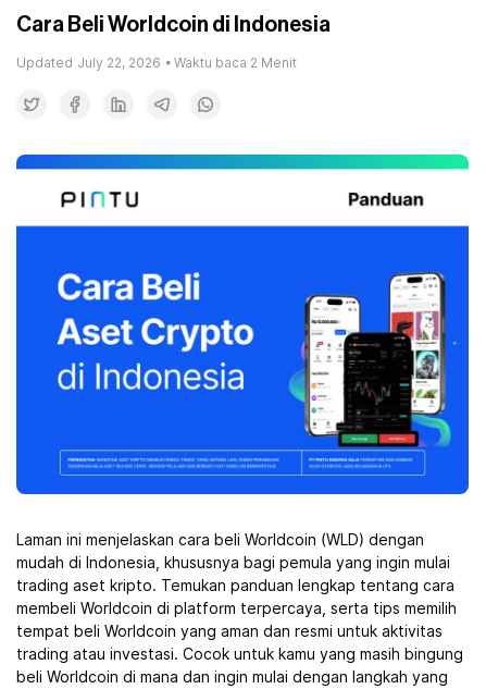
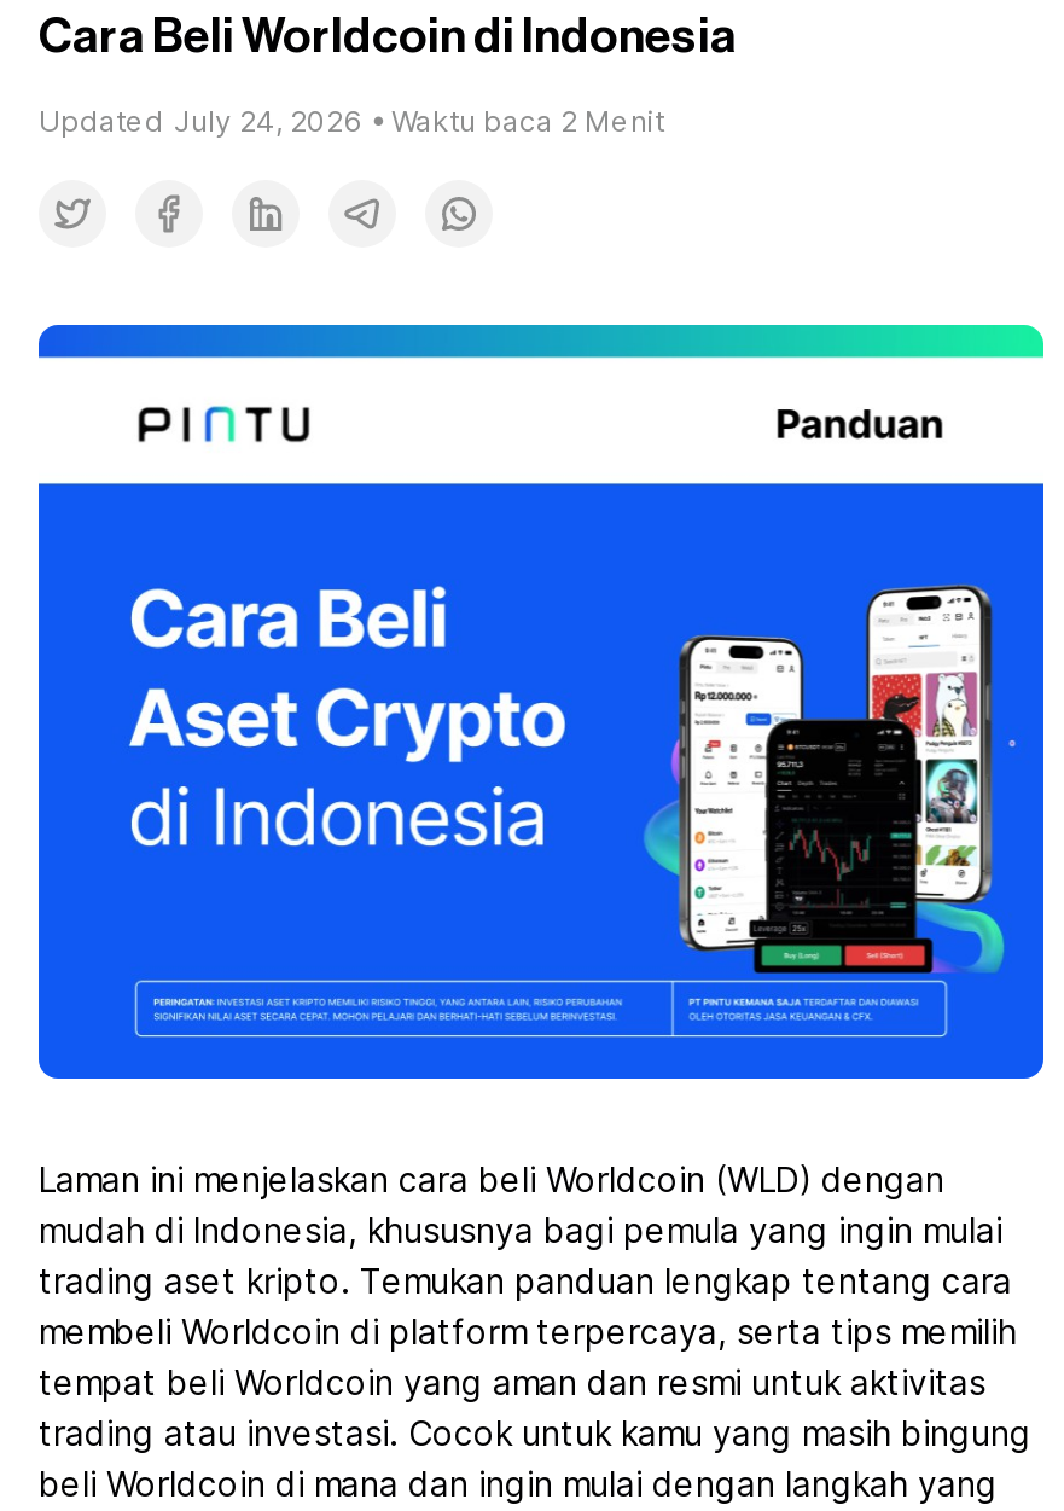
[16,54,297,71] Updated July 22, 2026 • Waktu baca 2 Menit -> [39,103,664,139] Updated July 24, 2026 • Waktu baca 2 Menit

